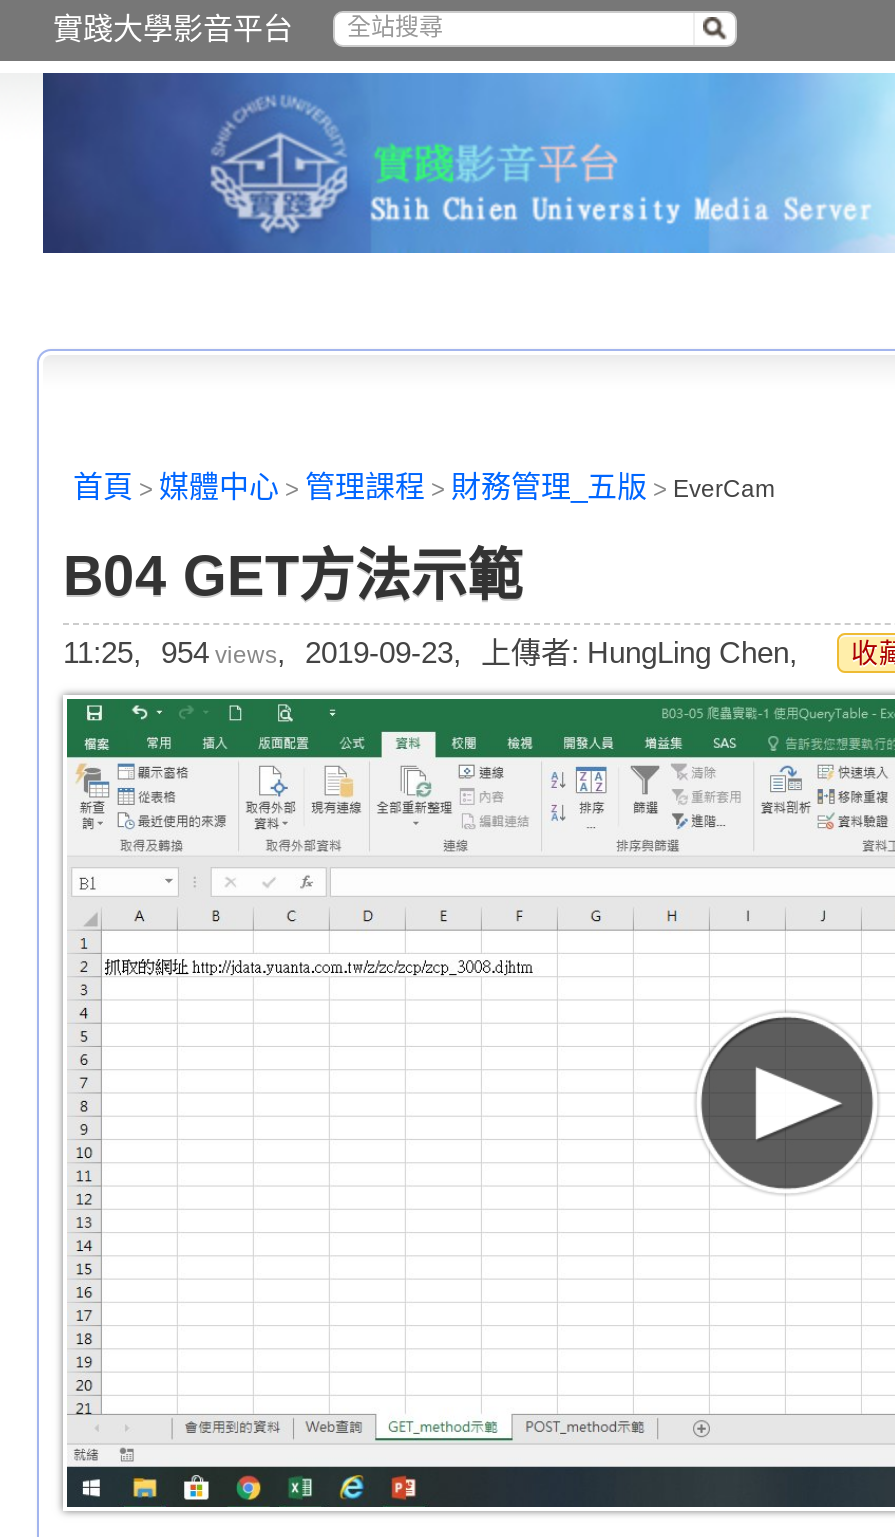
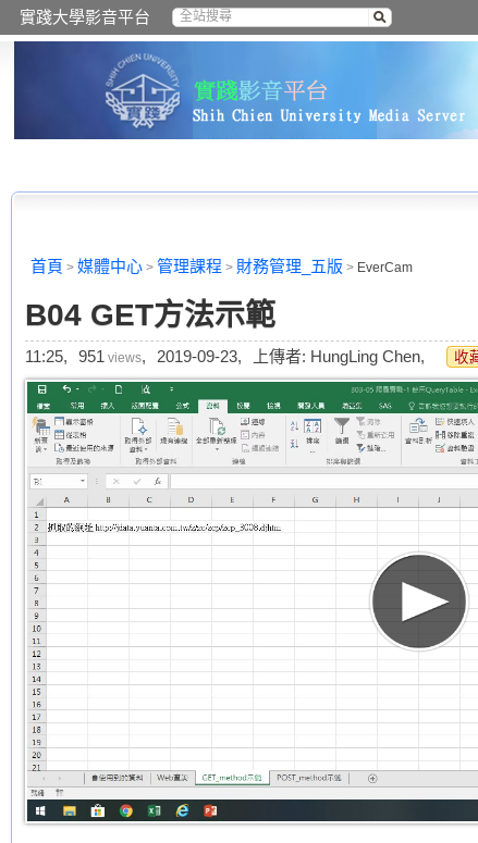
[63,635,797,669] 11:25, 954 views, 2019-09-23, 上傳者: HungLing Chen, -> [25,347,425,365] 11:25, 951 views, 2019-09-23, 上傳者: HungLing Chen,

